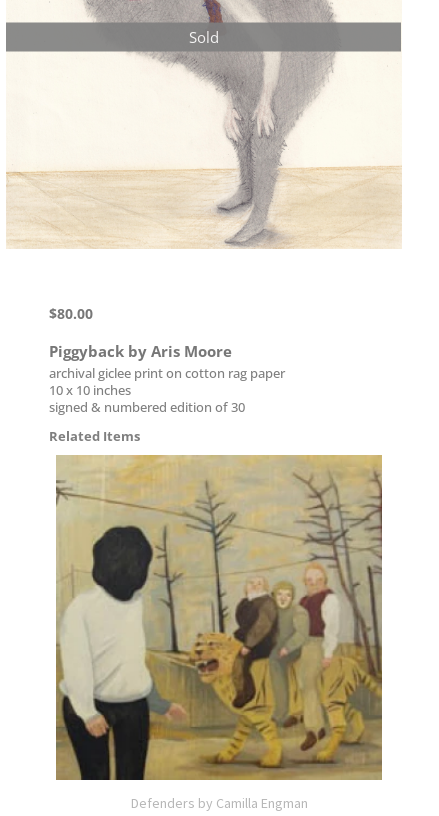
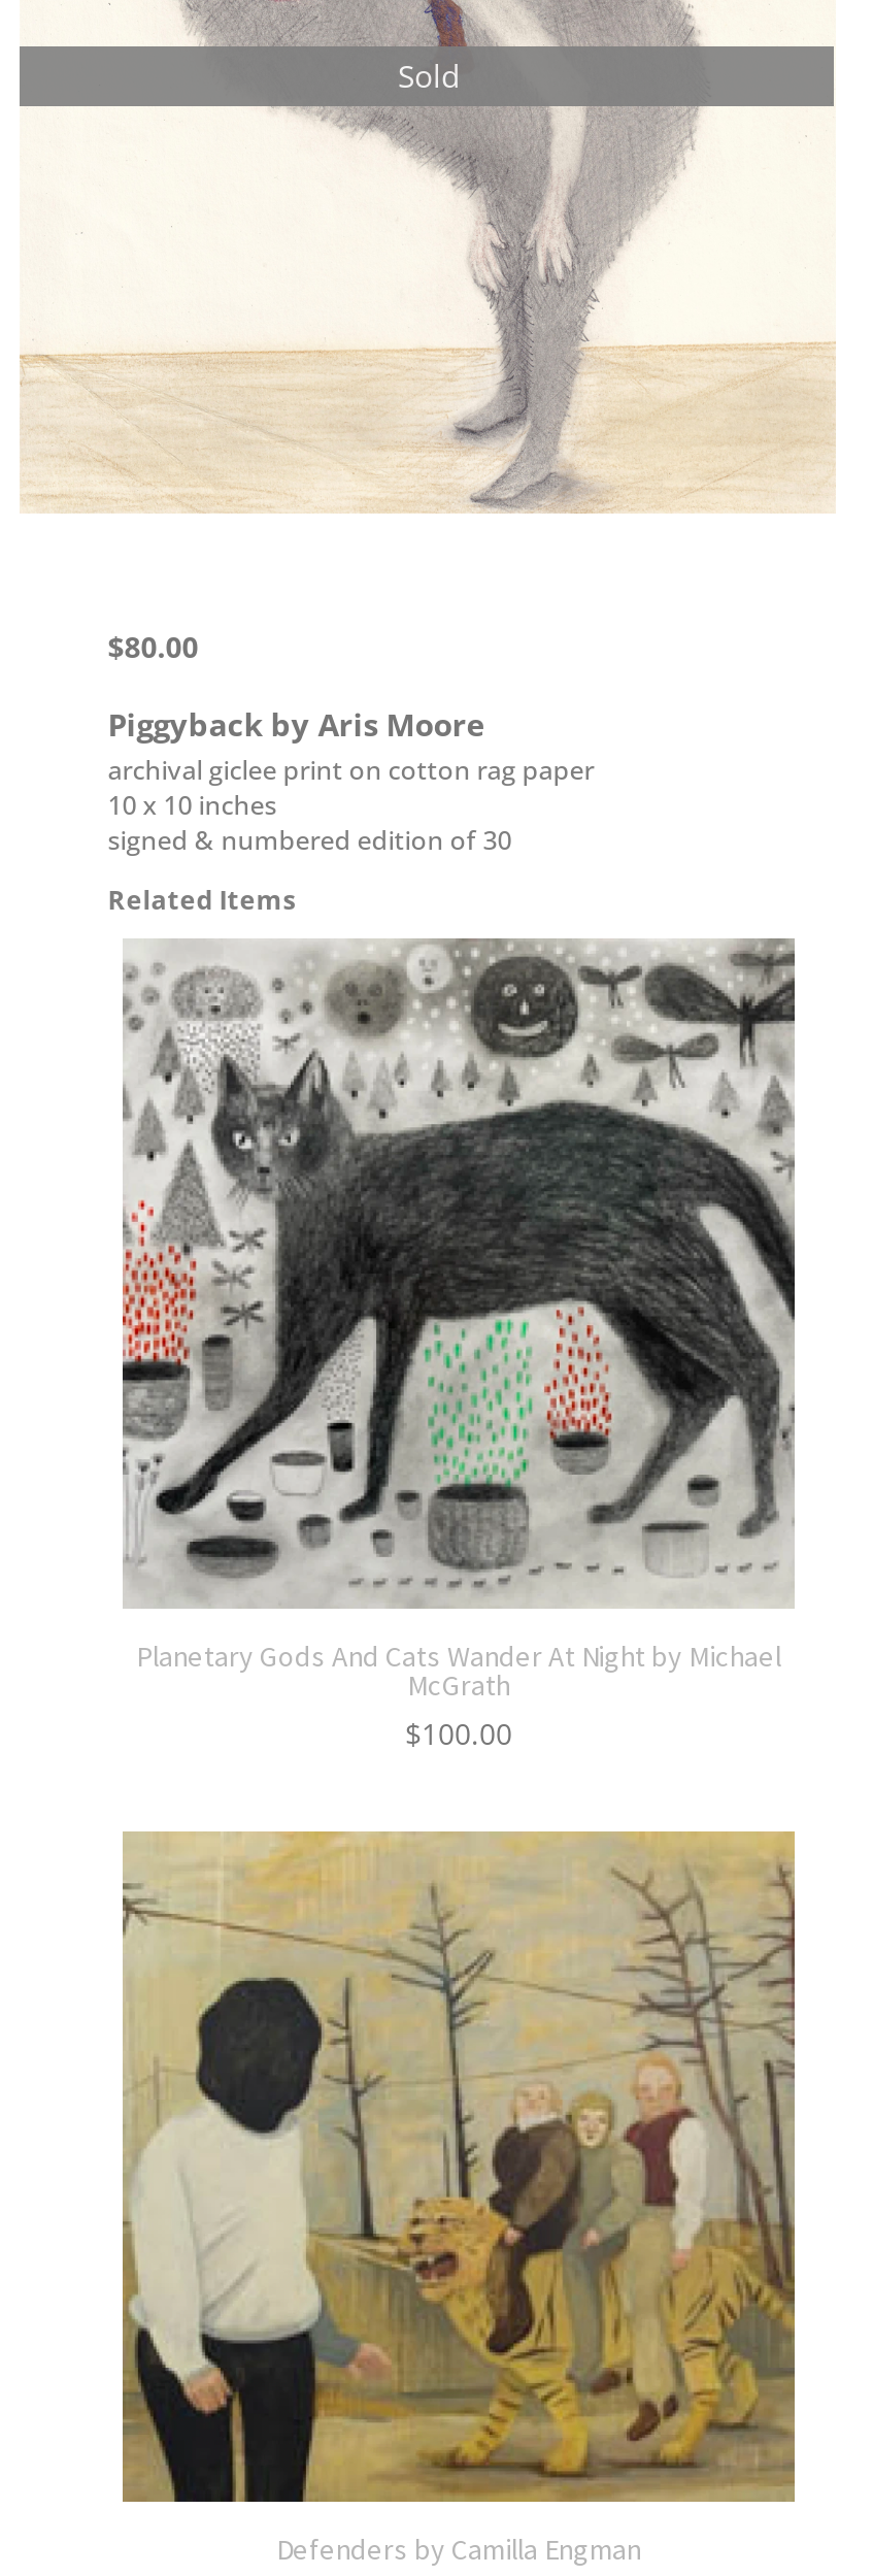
none -> [121,938,797,1754] [image] | Planetary Gods And Cats Wander At Night by Michael | McGrath | $100.00

